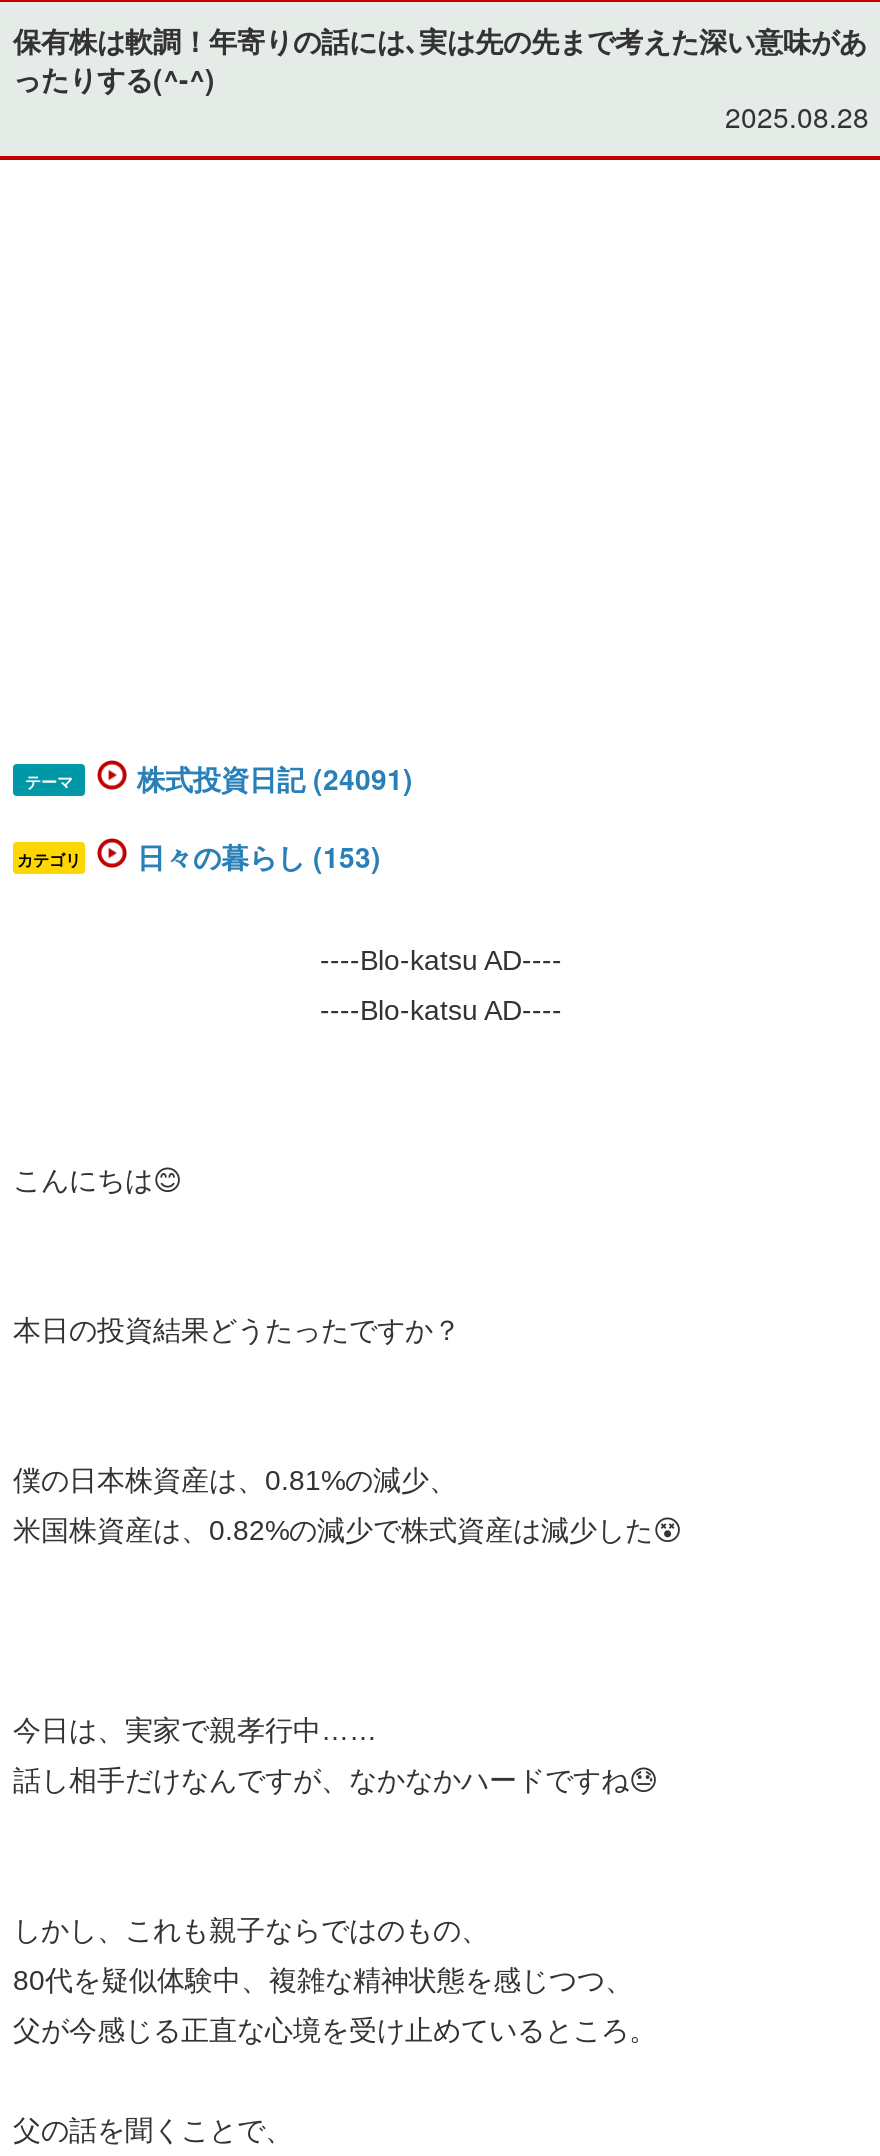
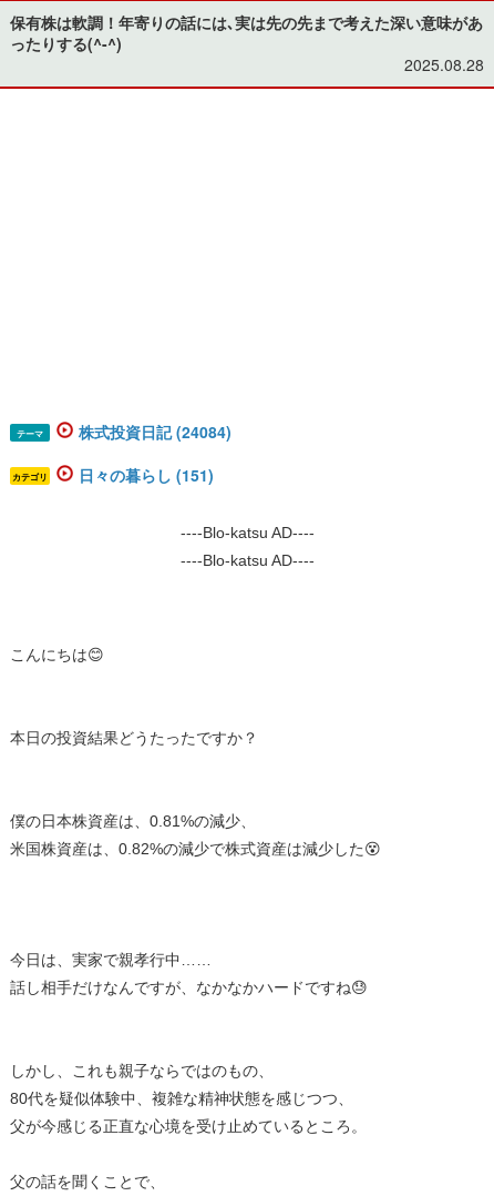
[137,758,413,798] 株式投資日記 (24091) -> [79,420,231,442] 株式投資日記 (24084)
[137,836,381,876] 日々の暮らし (153) -> [79,464,214,486] 日々の暮らし (151)

